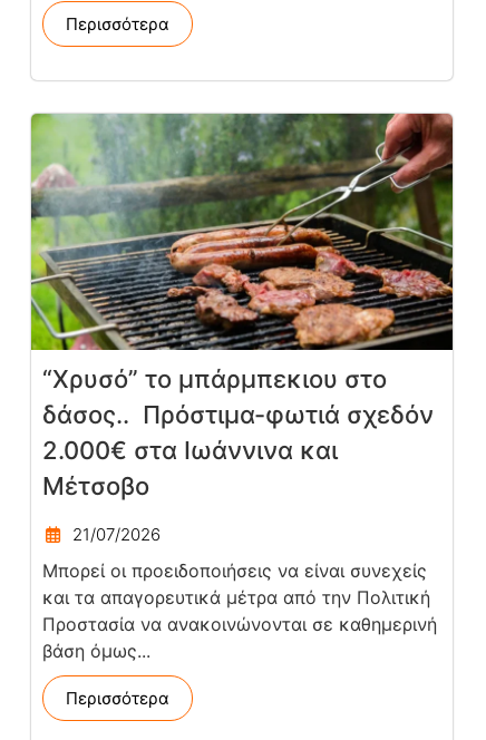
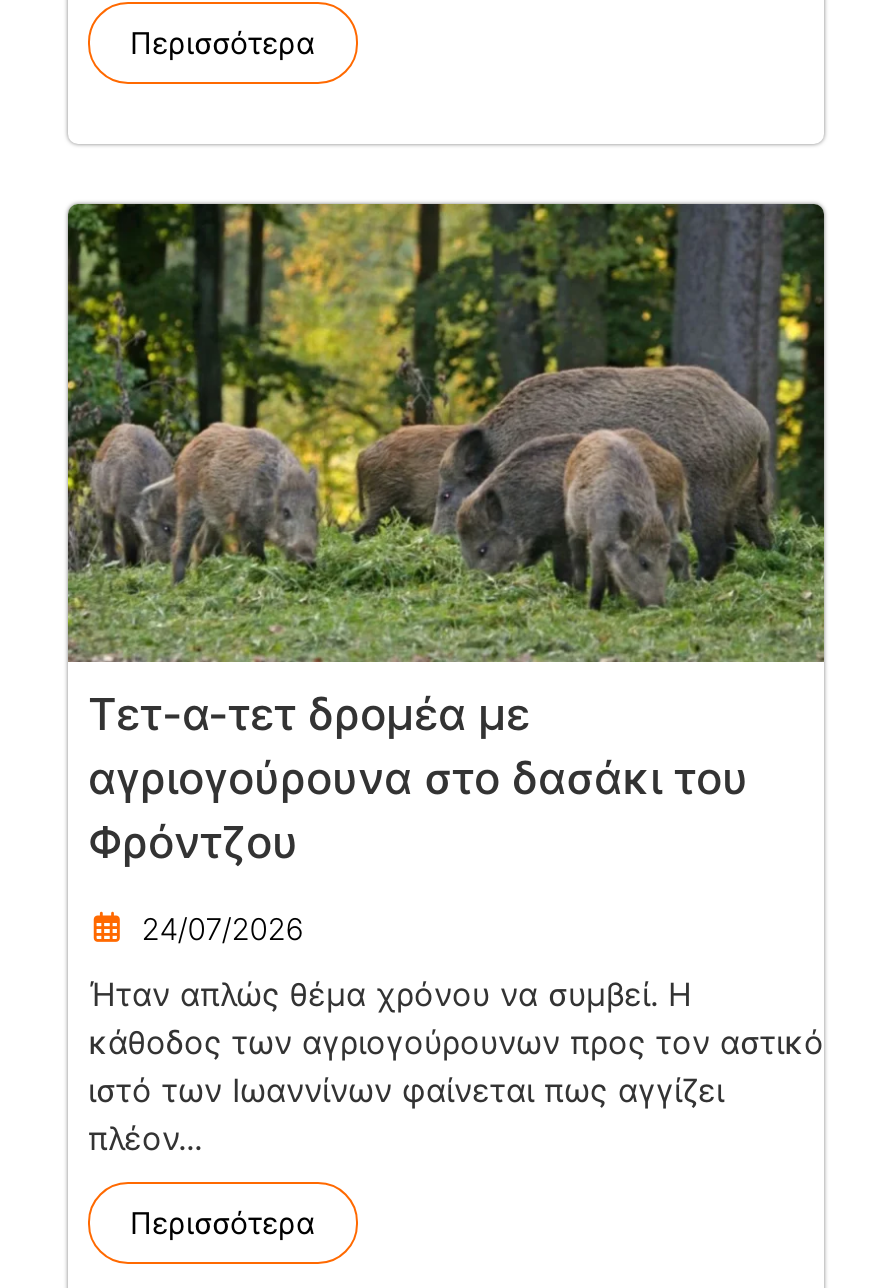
[30,113,454,501] [image] | “Χρυσό” το μπάρμπεκιου στο | δάσος.. Πρόστιμα-φωτιά σχεδόν | 2.000€ στα Ιωάννινα και | Μέτσοβο -> [66,202,826,867] [image] | Τετ-α-τετ δρομέα με | αγριογούρουνα στο δασάκι του | Φρόντζου
[72,524,160,545] 21/07/2026 -> [142,909,304,947] 24/07/2026
[42,560,437,662] Μπορεί οι προειδοποιήσεις να είναι συνεχείς | και τα απαγορευτικά μέτρα από την Πολιτική | Προστασία να ανακοινώνονται σε καθημερινή | βάση όμως... -> [88,973,824,1157] Ήταν απλώς θέμα χρόνου να συμβεί. Η | κάθοδος των αγριογούρουνων προς τον αστικό | ιστό των Ιωαννίνων φαίνεται πως αγγίζει | πλέον...

